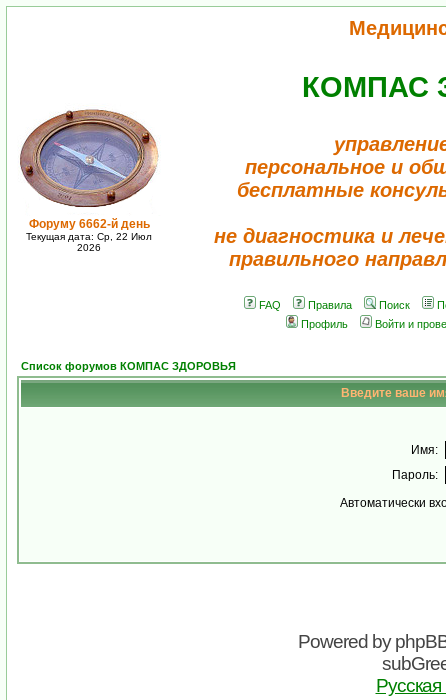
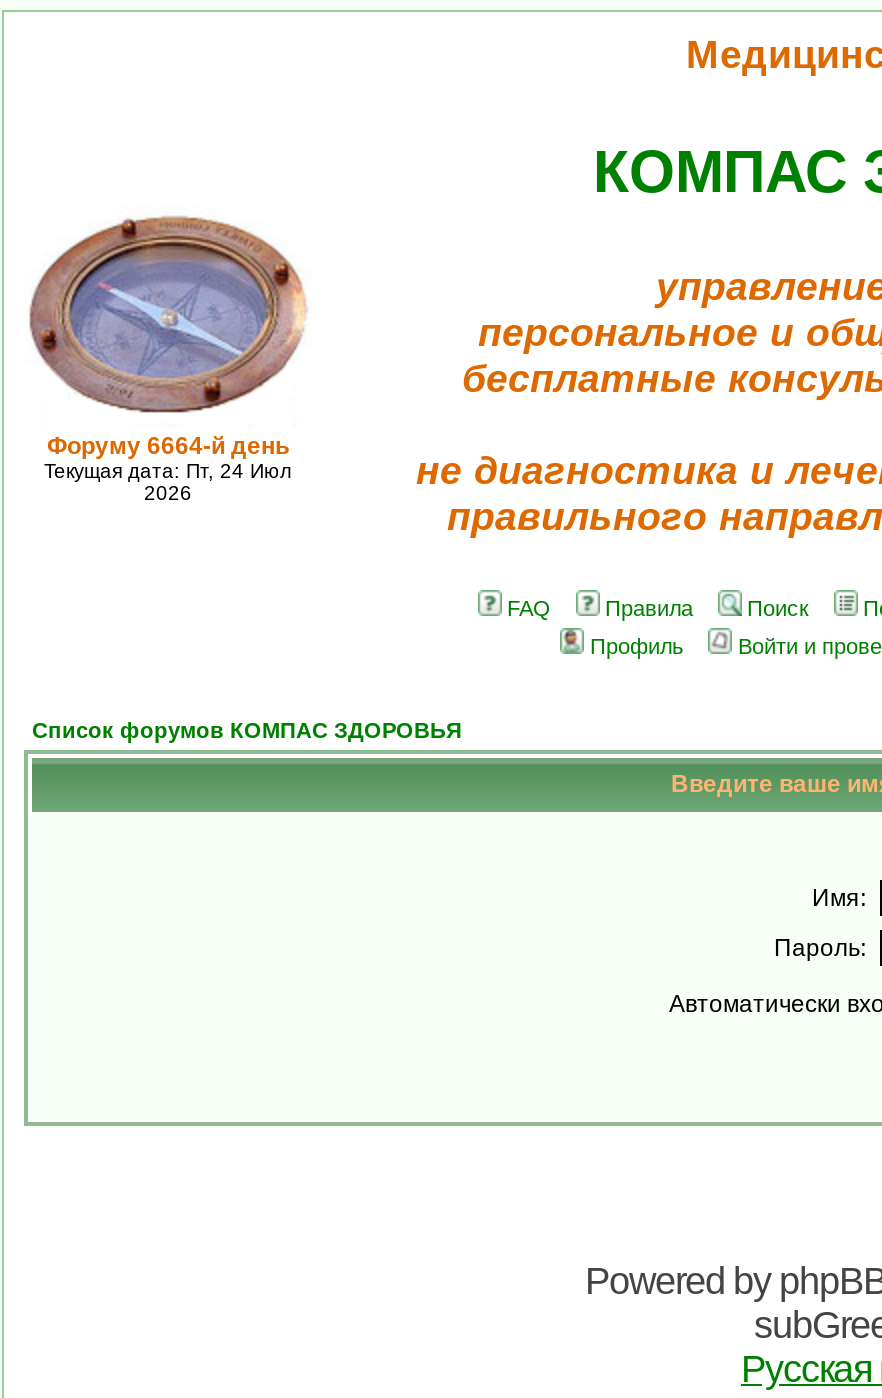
[28,217,149,231] Форуму 6662-й день -> [47,432,289,460] Форуму 6664-й день
[26,231,152,242] Текущая дата: Ср, 22 Июл -> [44,460,292,482] Текущая дата: Пт, 24 Июл

